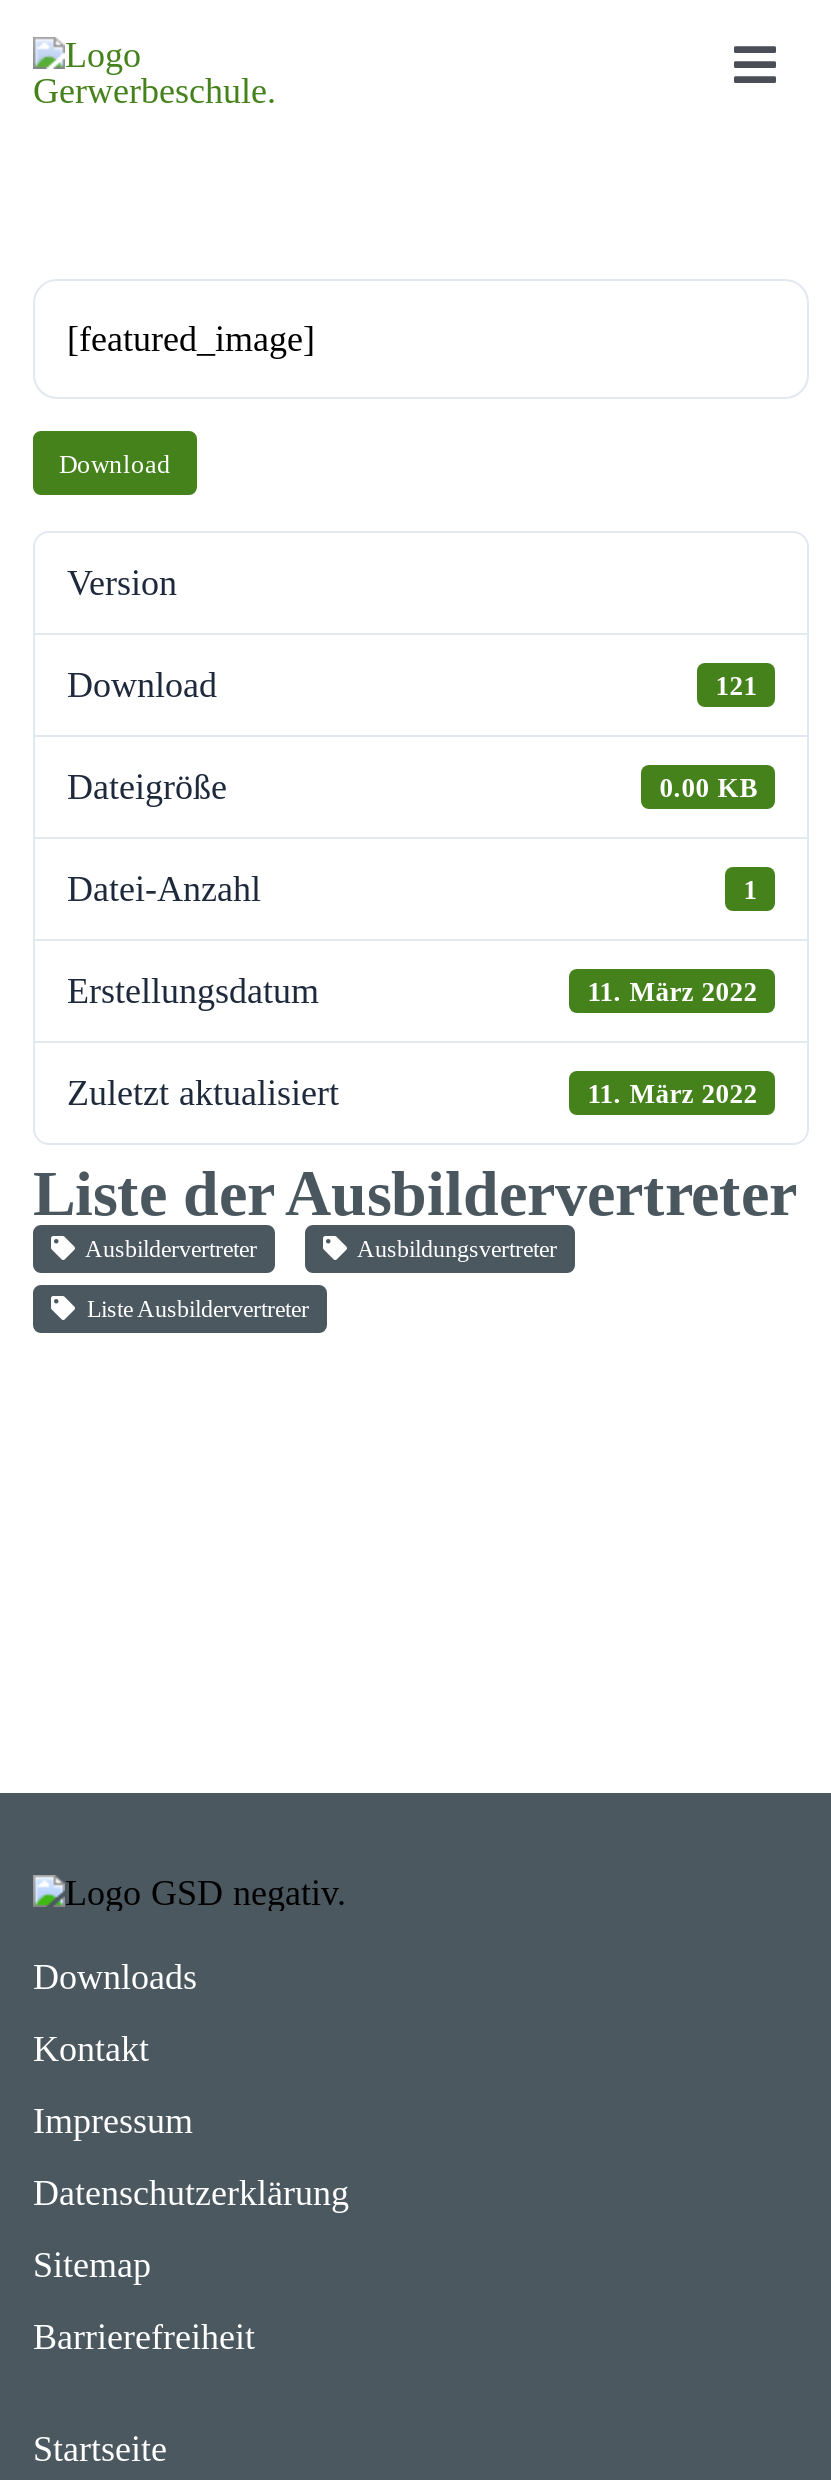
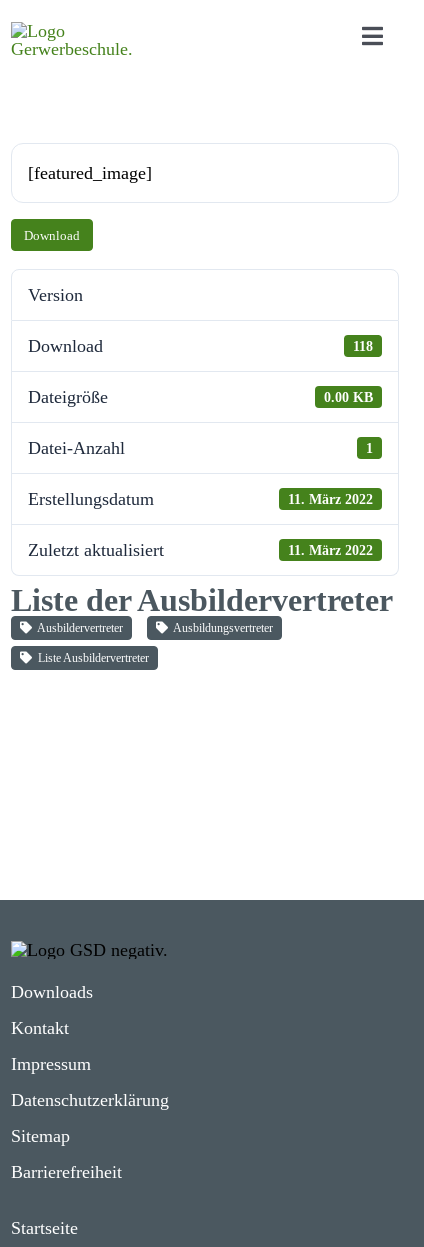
[715,670,757,700] 121 -> [353,338,373,353] 118

